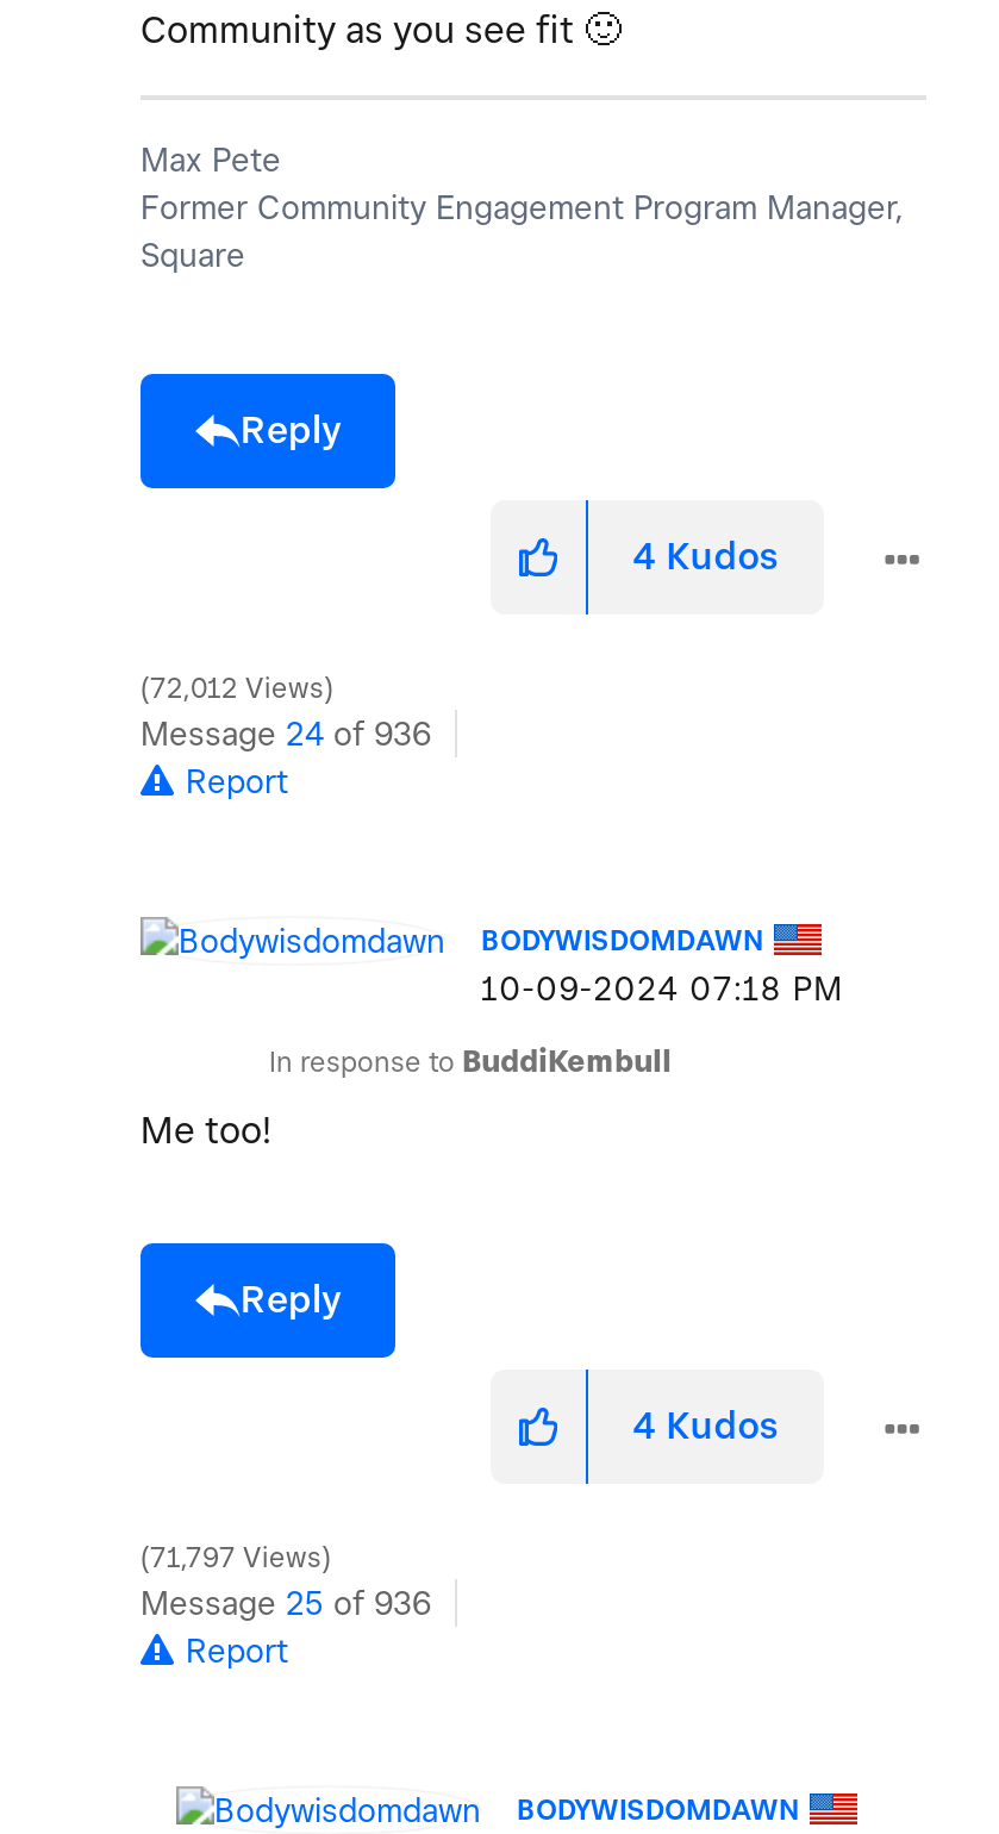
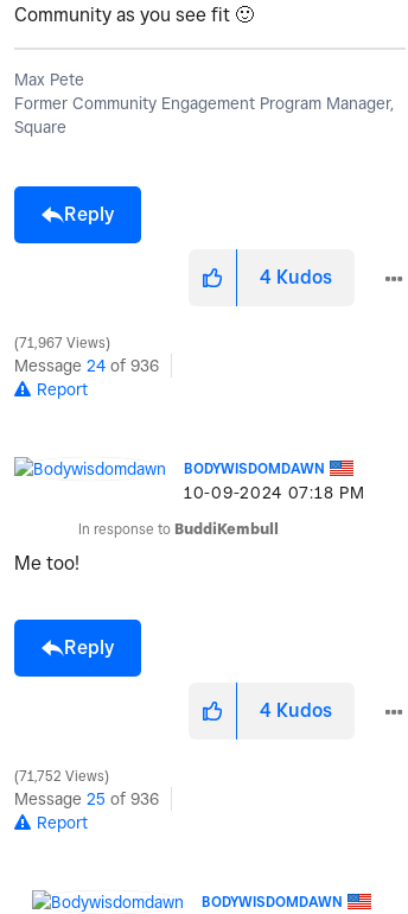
[143,672,331,705] 72,012 Views -> [15,335,109,351] 71,967 Views
[143,1541,329,1574] 71,797 Views -> [15,768,108,785] 71,752 Views

